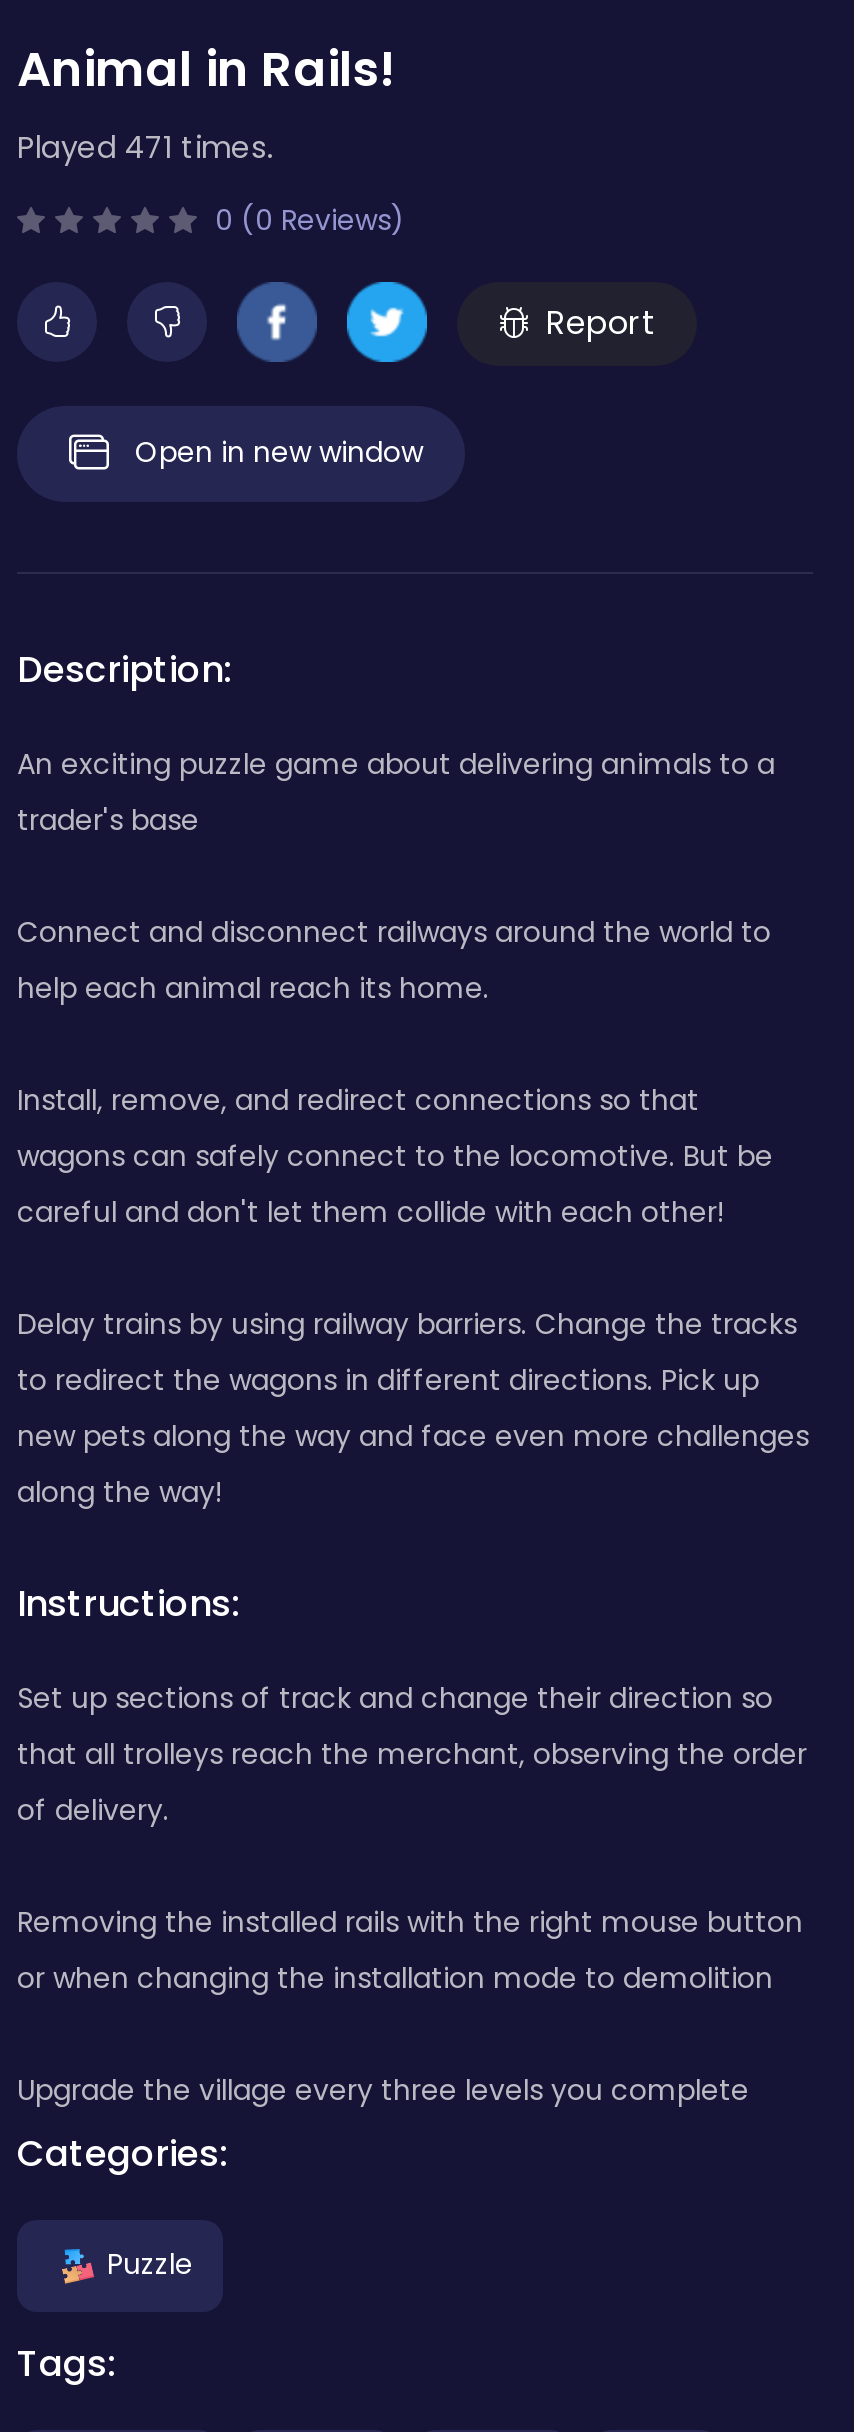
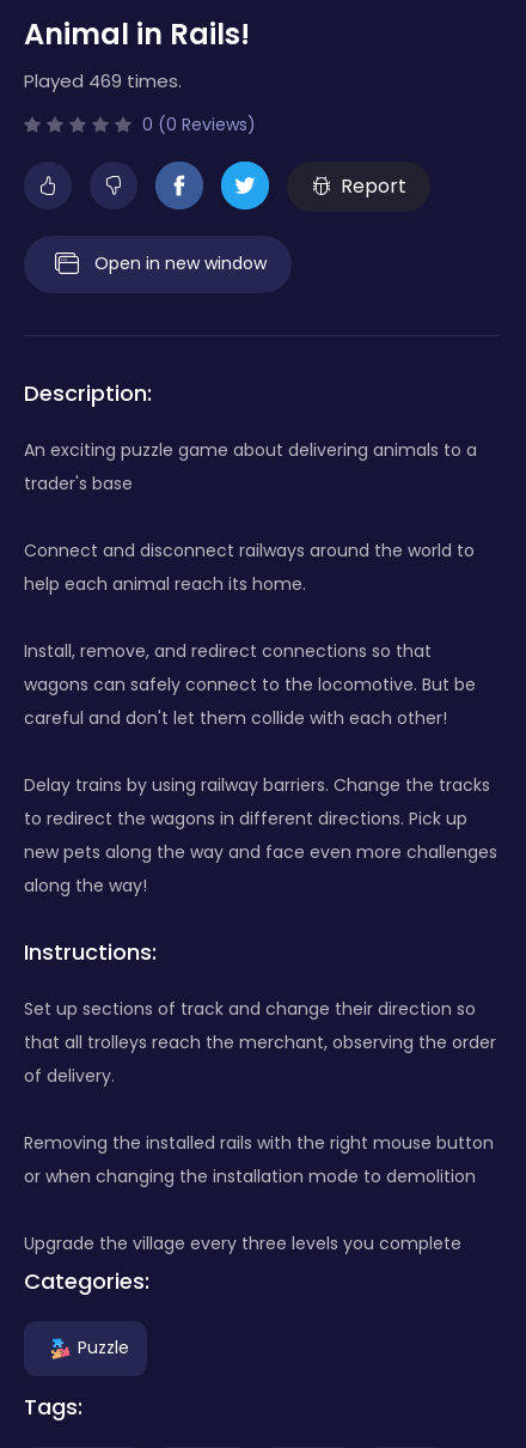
[17,126,273,168] Played 471 times. -> [24,68,182,93] Played 469 times.

